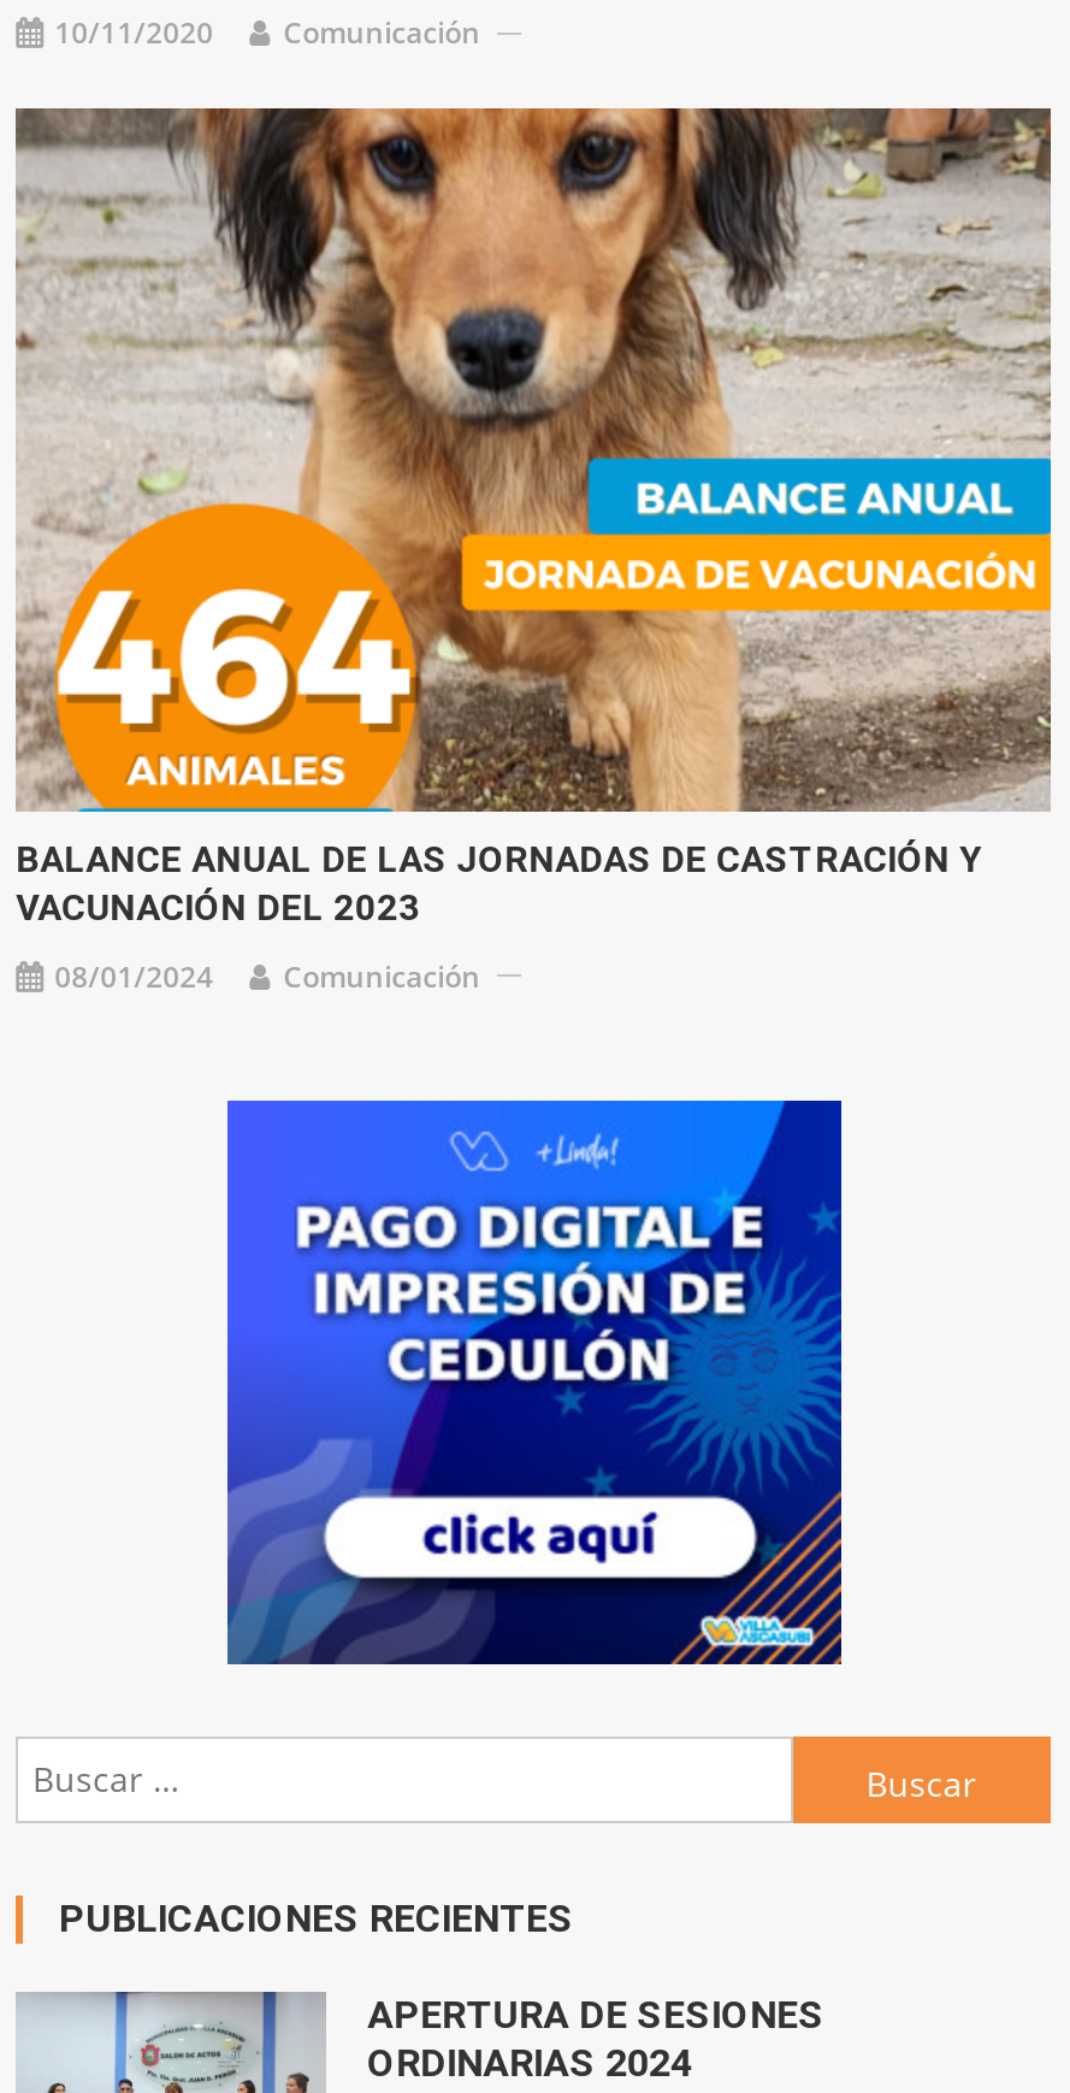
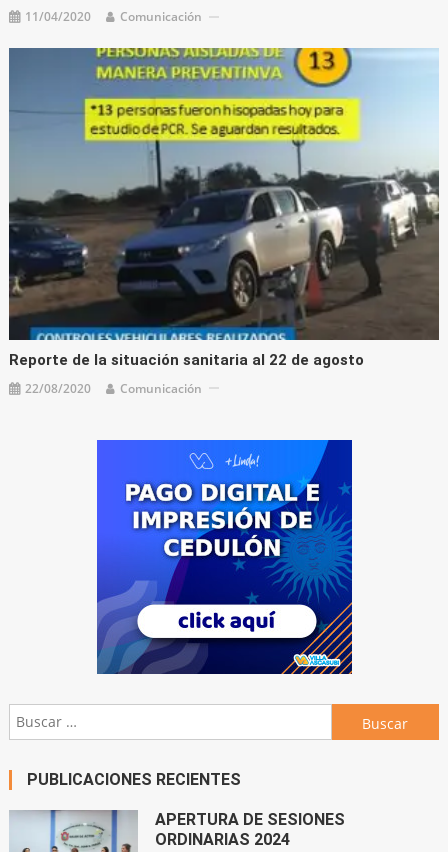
[54,12,480,53] 10/11/2020 Comunicación -> [25,8,202,25] 11/04/2020 Comunicación
[16,106,1053,929] [image] | BALANCE ANUAL DE LAS JORNADAS DE CASTRACIÓN Y | VACUNACIÓN DEL 2023 -> [8,47,440,369] [image] | Reporte de la situación sanitaria al 22 de agosto
[54,956,480,997] 08/01/2024 Comunicación -> [25,380,202,397] 22/08/2020 Comunicación

